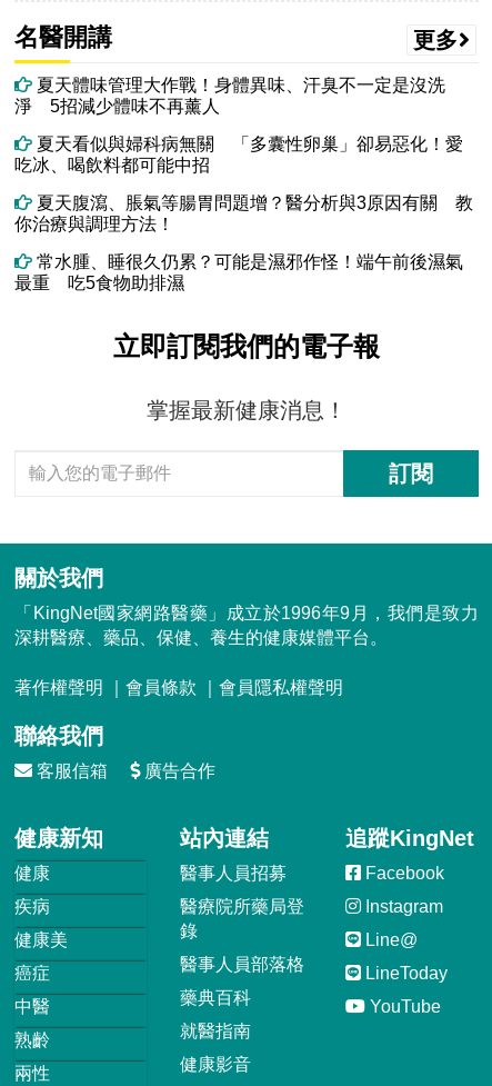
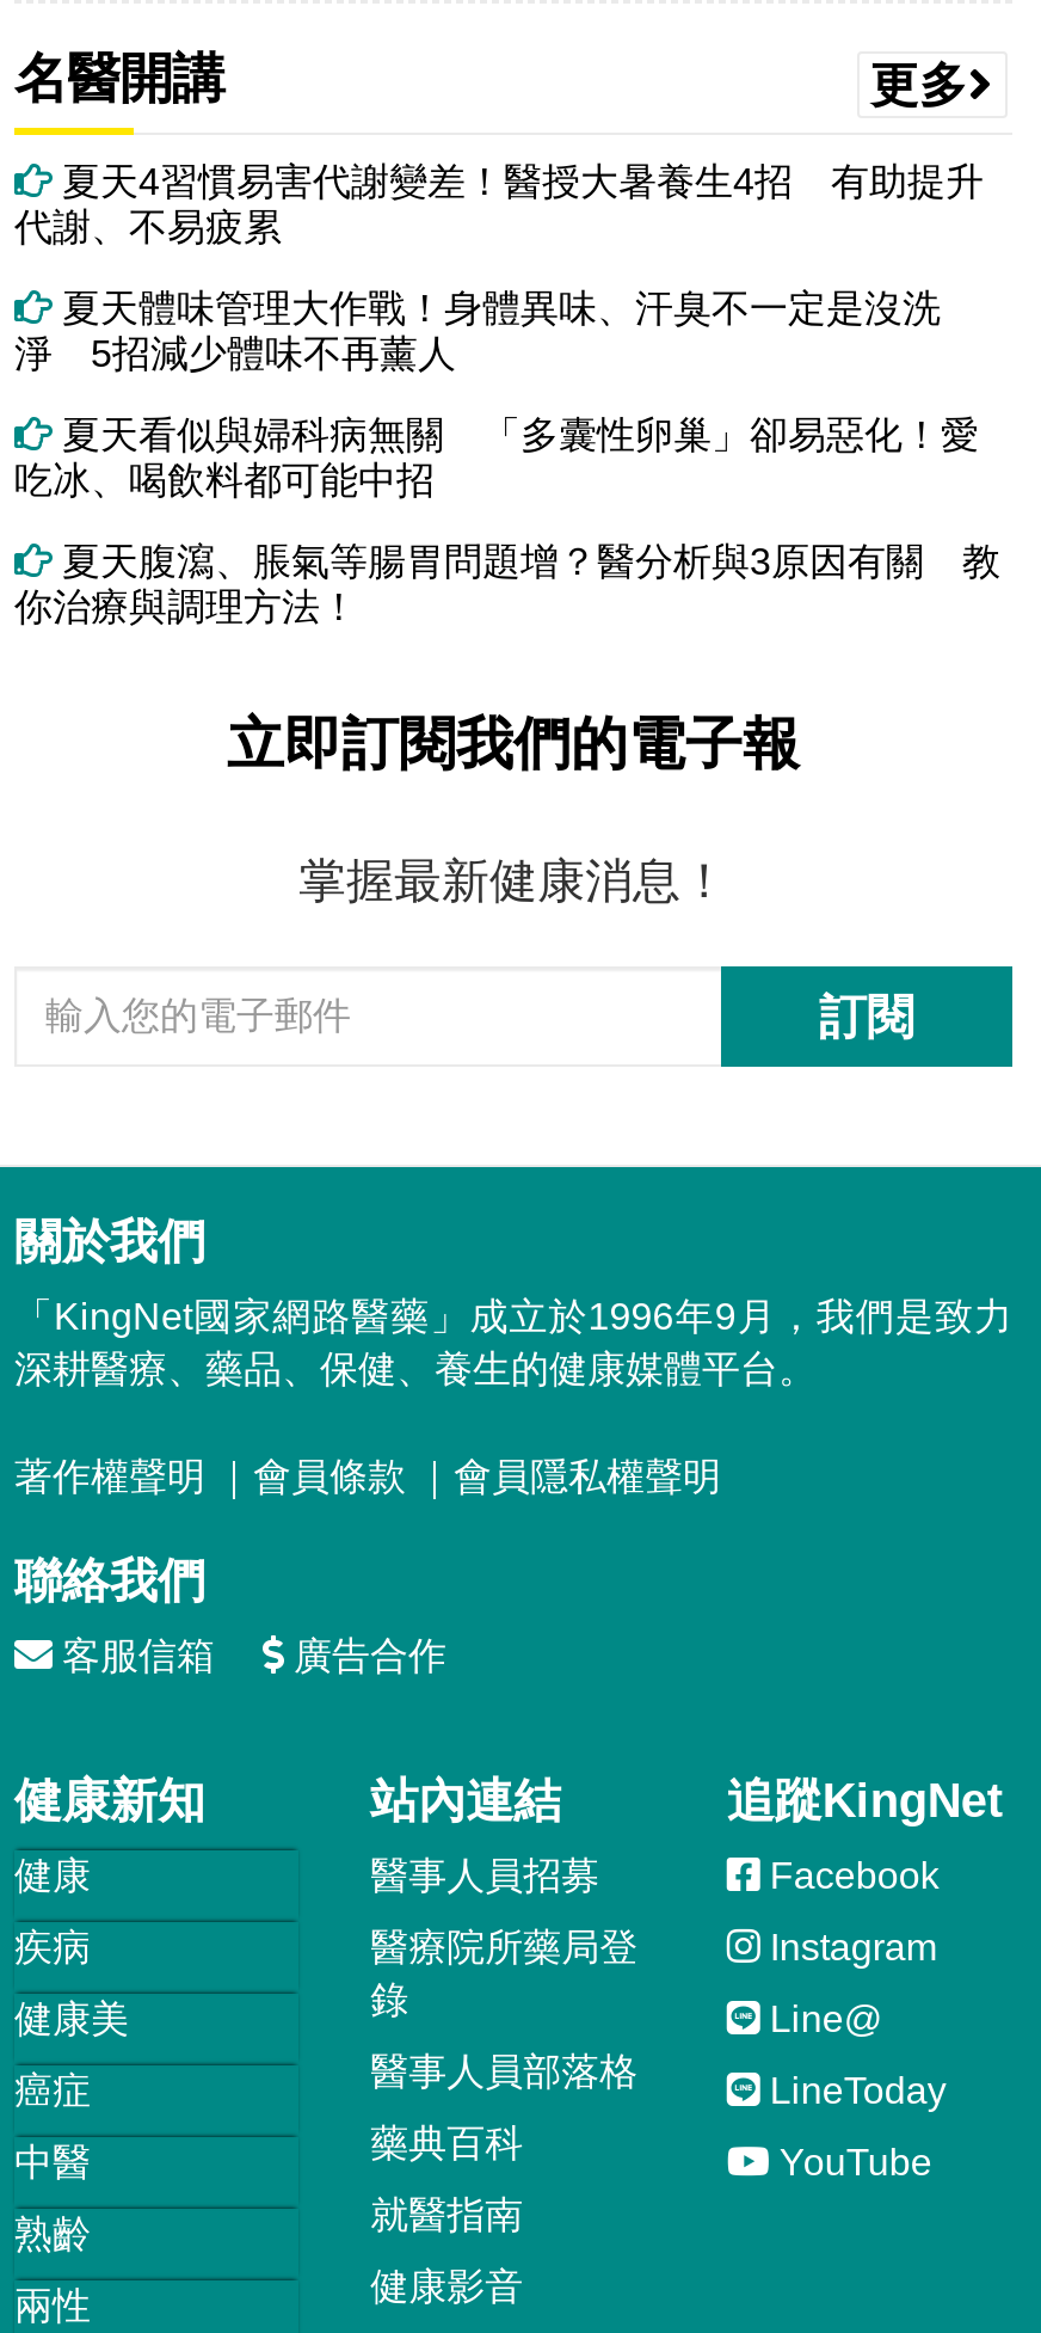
none -> [14,161,984,247] 夏天4習慣易害代謝變差！醫授大暑養生4招 有助提升 | 代謝、不易疲累
moved [14,76,473,233] -> [14,288,1000,627]: 夏天體味管理大作戰！身體異味、汗臭不一定是沒洗 | 淨 5招減少體味不再薰人 | 夏天看似與婦科病無關 「多囊性卵巢」卻易惡化！愛 | 吃冰、喝飲料都可能中招 | 夏天腹瀉、脹氣等腸胃問題增？醫分析與3原因有關 教 | 你治療與調理方法！
[14,252,463,292] 常水腫、睡很久仍累？可能是濕邪作怪！端午前後濕氣 | 最重 吃5食物助排濕 -> none

